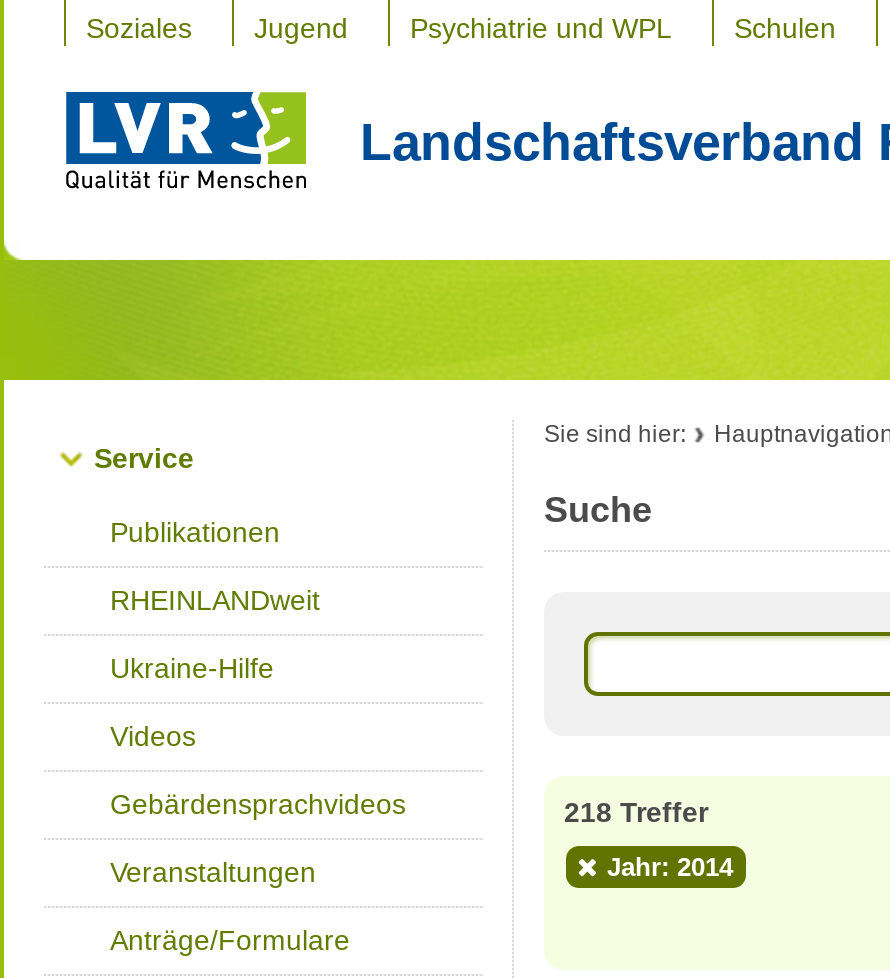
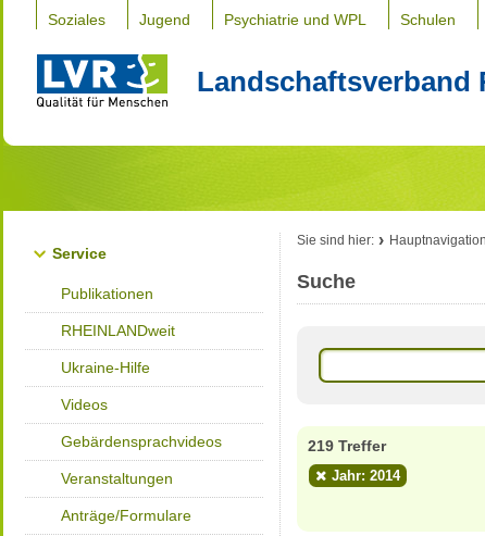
[564,796,708,828] 218 Treffer -> [308,437,386,454] 219 Treffer

